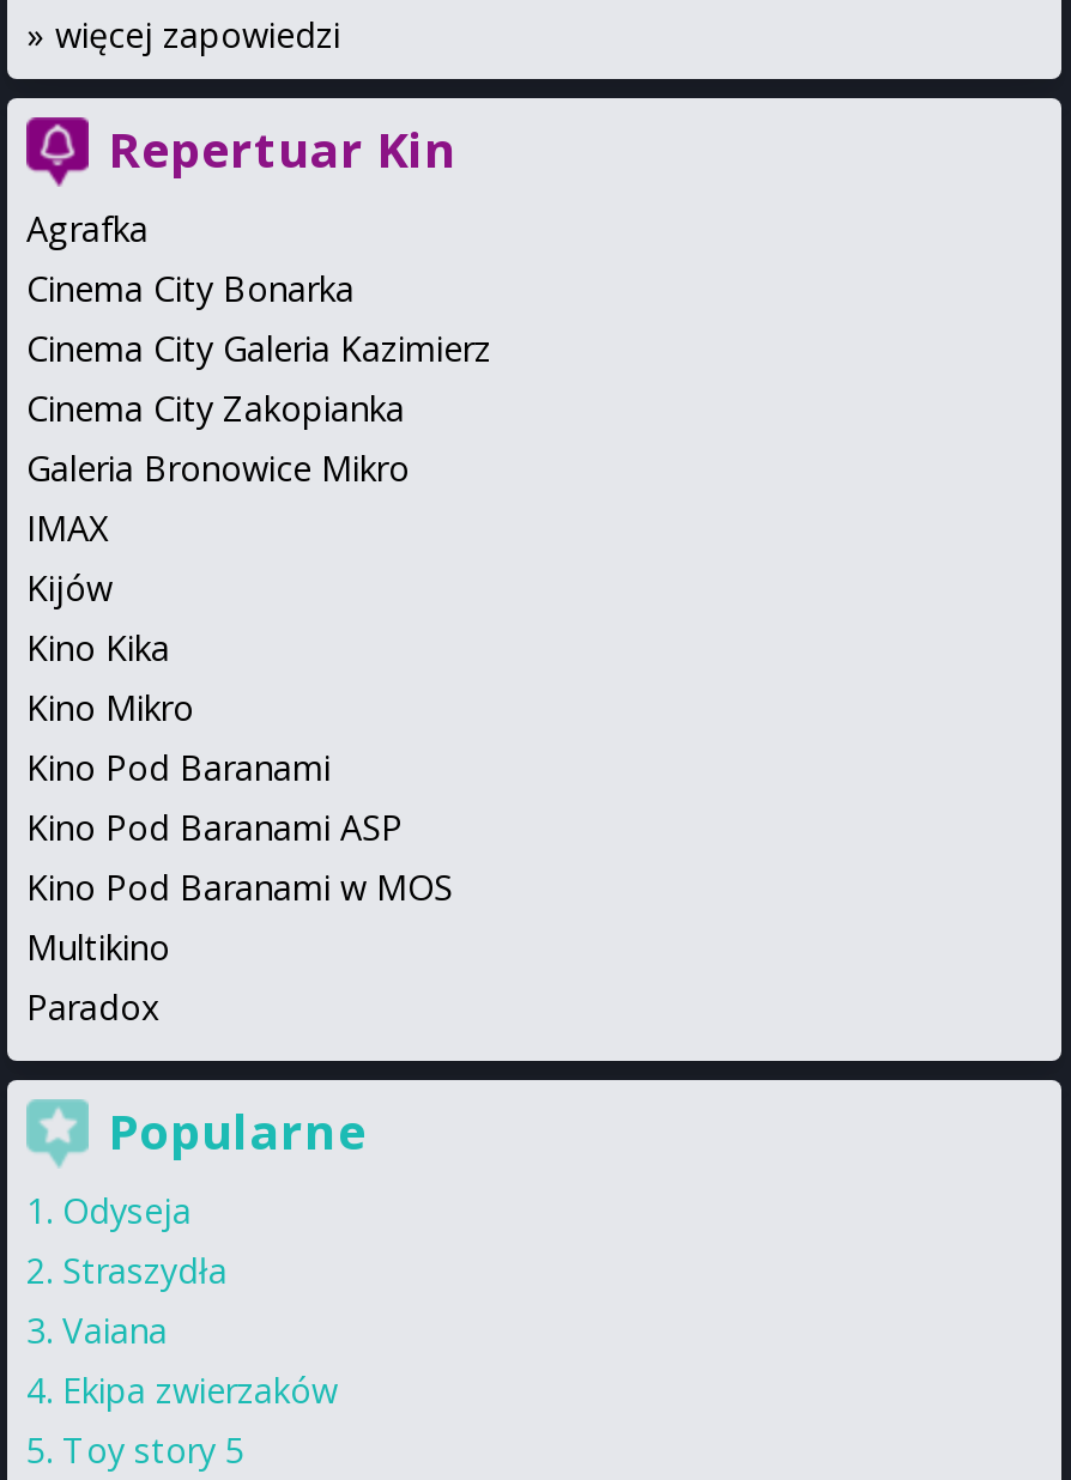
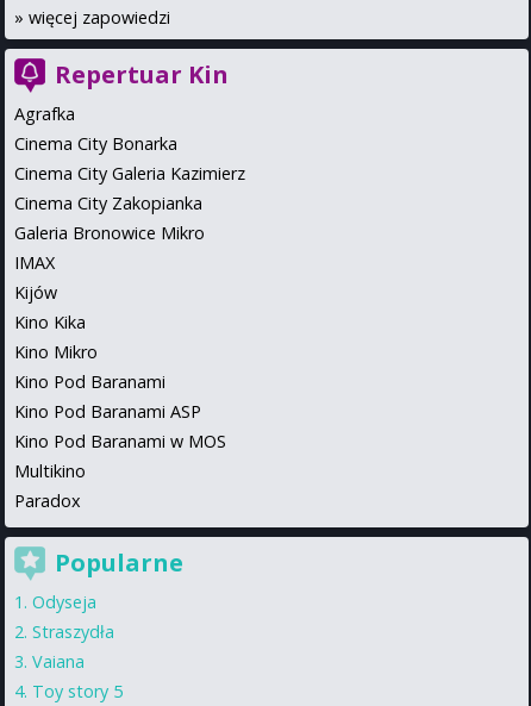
[62,1367,338,1413] Ekipa zwierzaków -> none

